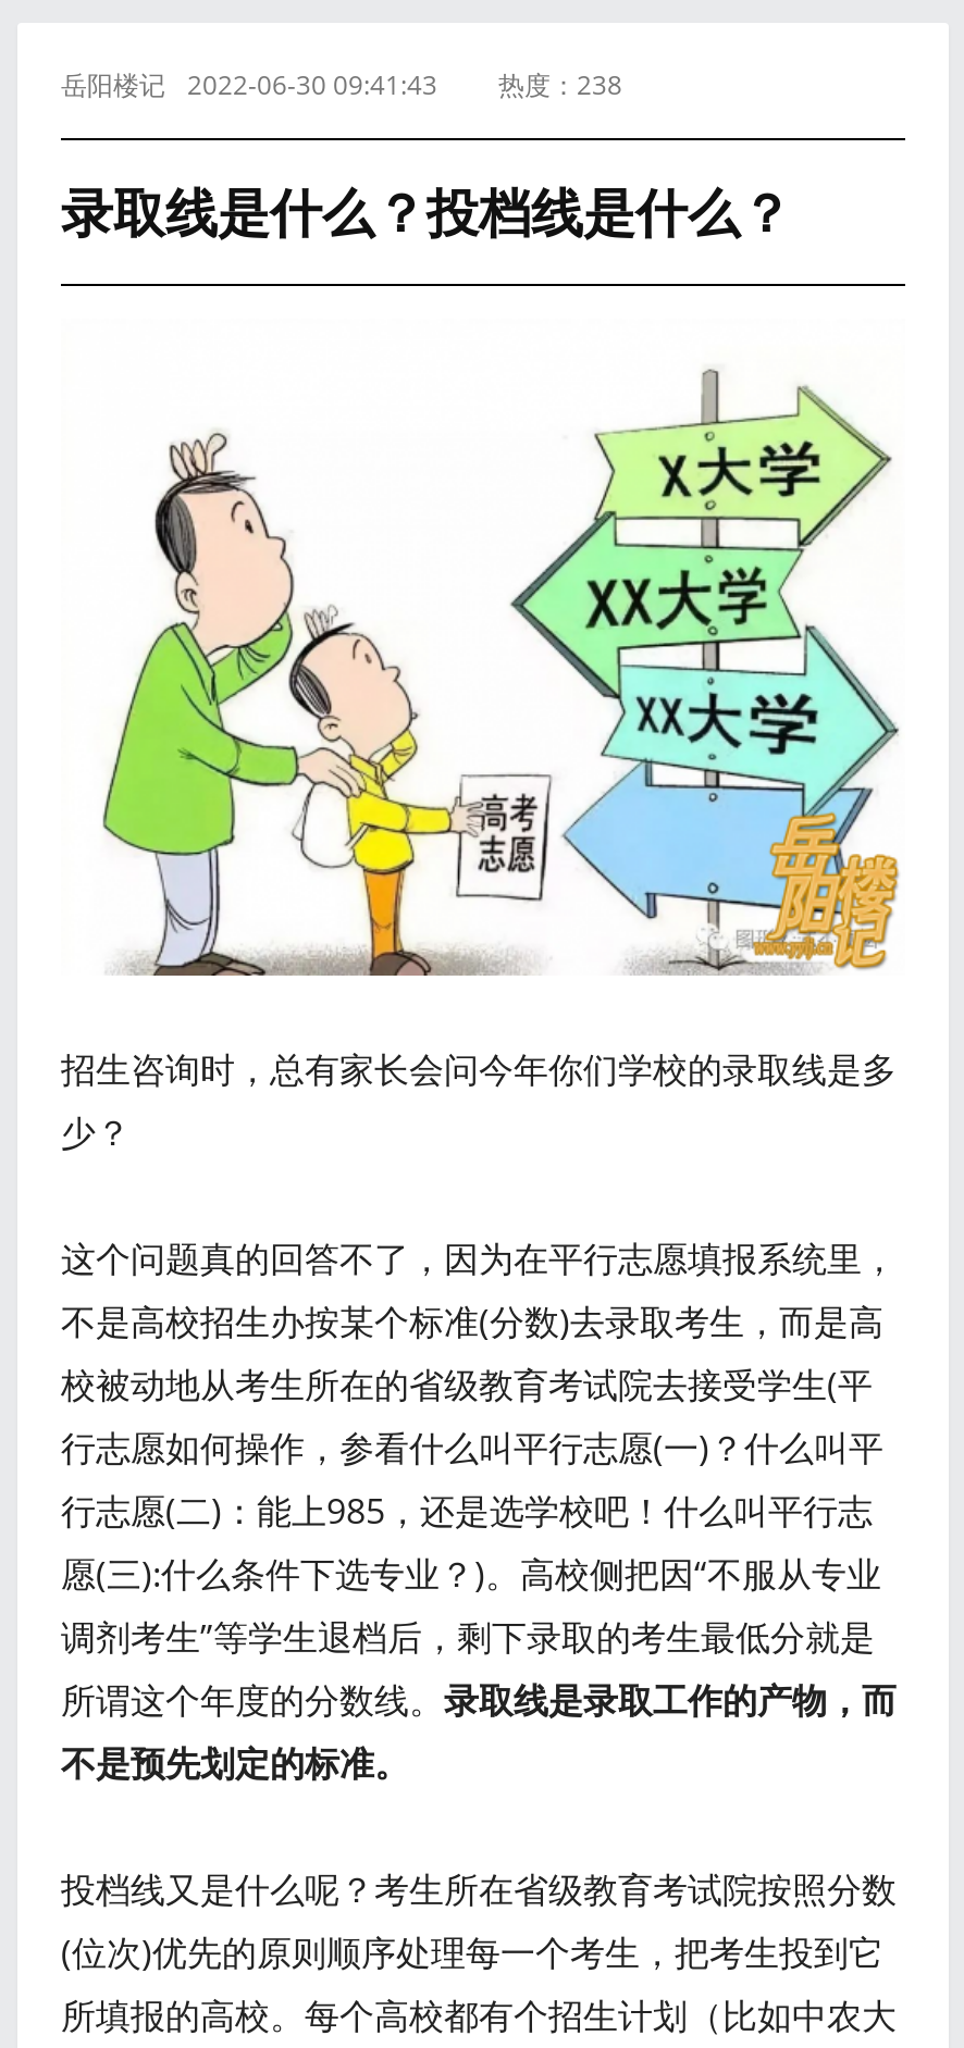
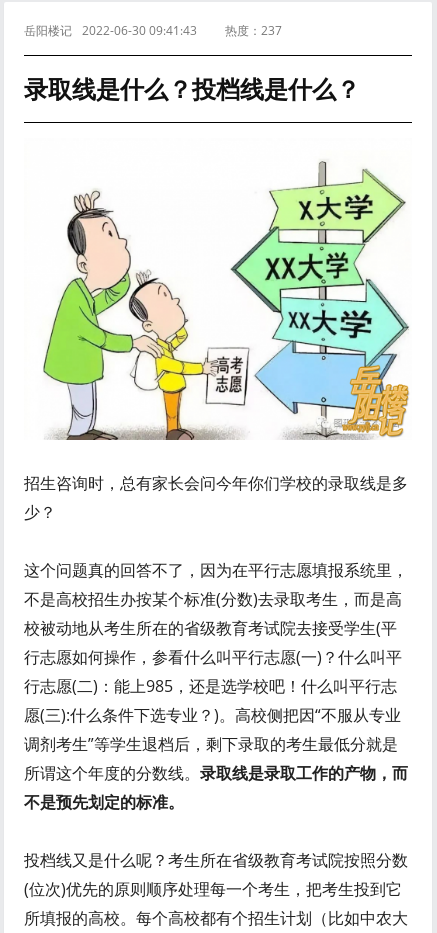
[61,66,622,103] 岳阳楼记 2022-06-30 09:41:43 热度：238 -> [24,22,282,39] 岳阳楼记 2022-06-30 09:41:43 热度：237

